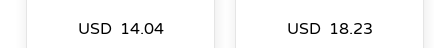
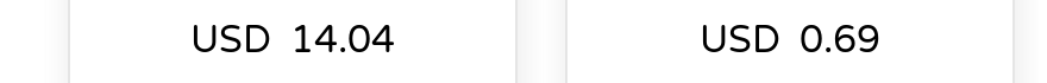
[286,19,372,39] USD 18.23 -> [700,18,880,65] USD 0.69

